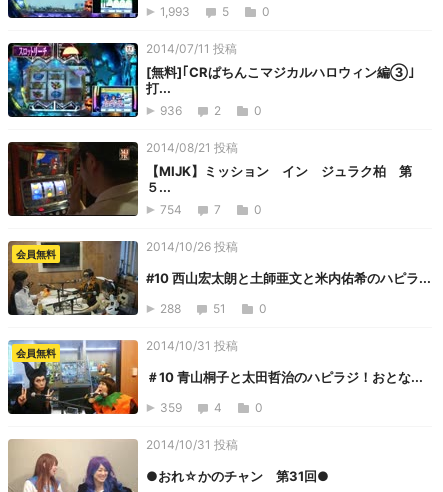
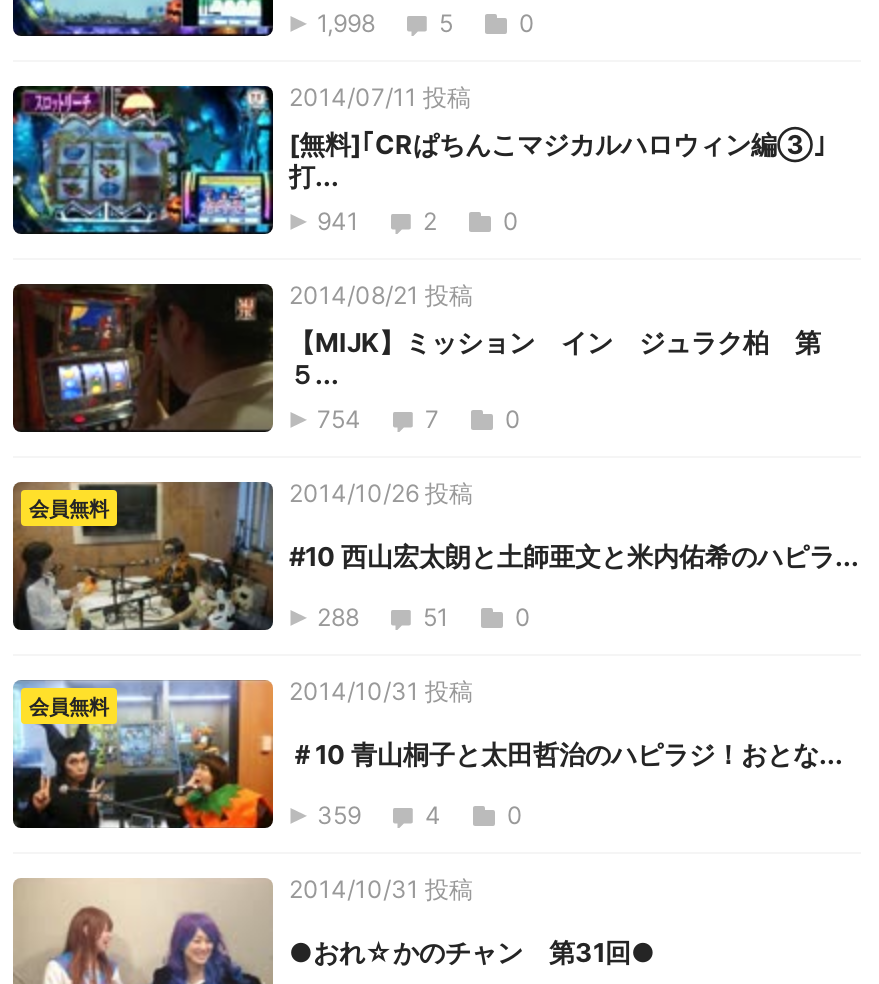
[160,4,190,19] 1,993 -> [317,8,375,38] 1,998
[160,103,182,118] 936 -> [317,206,359,236] 941

